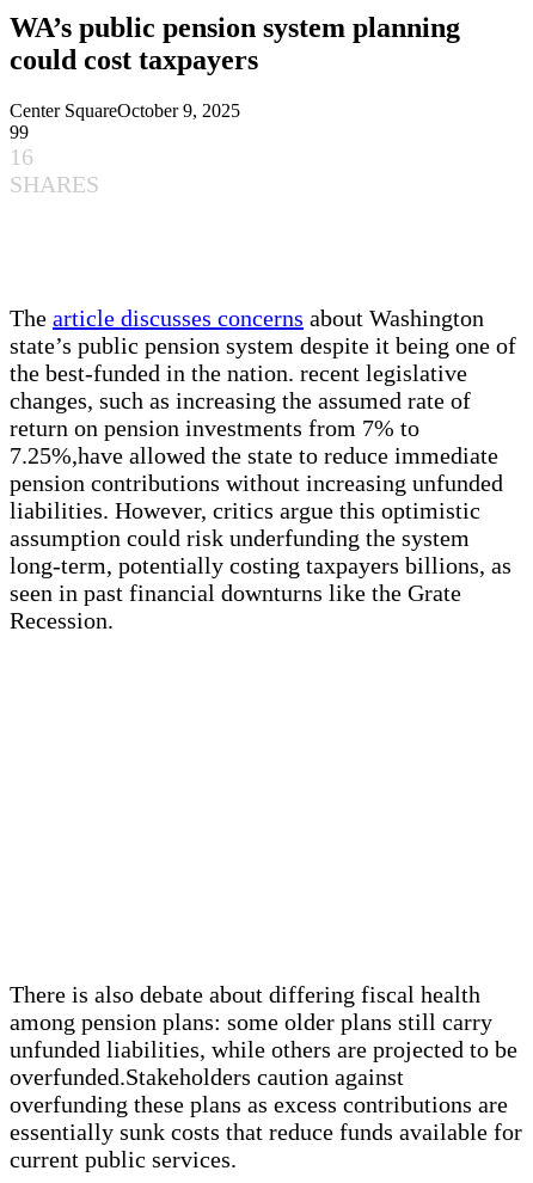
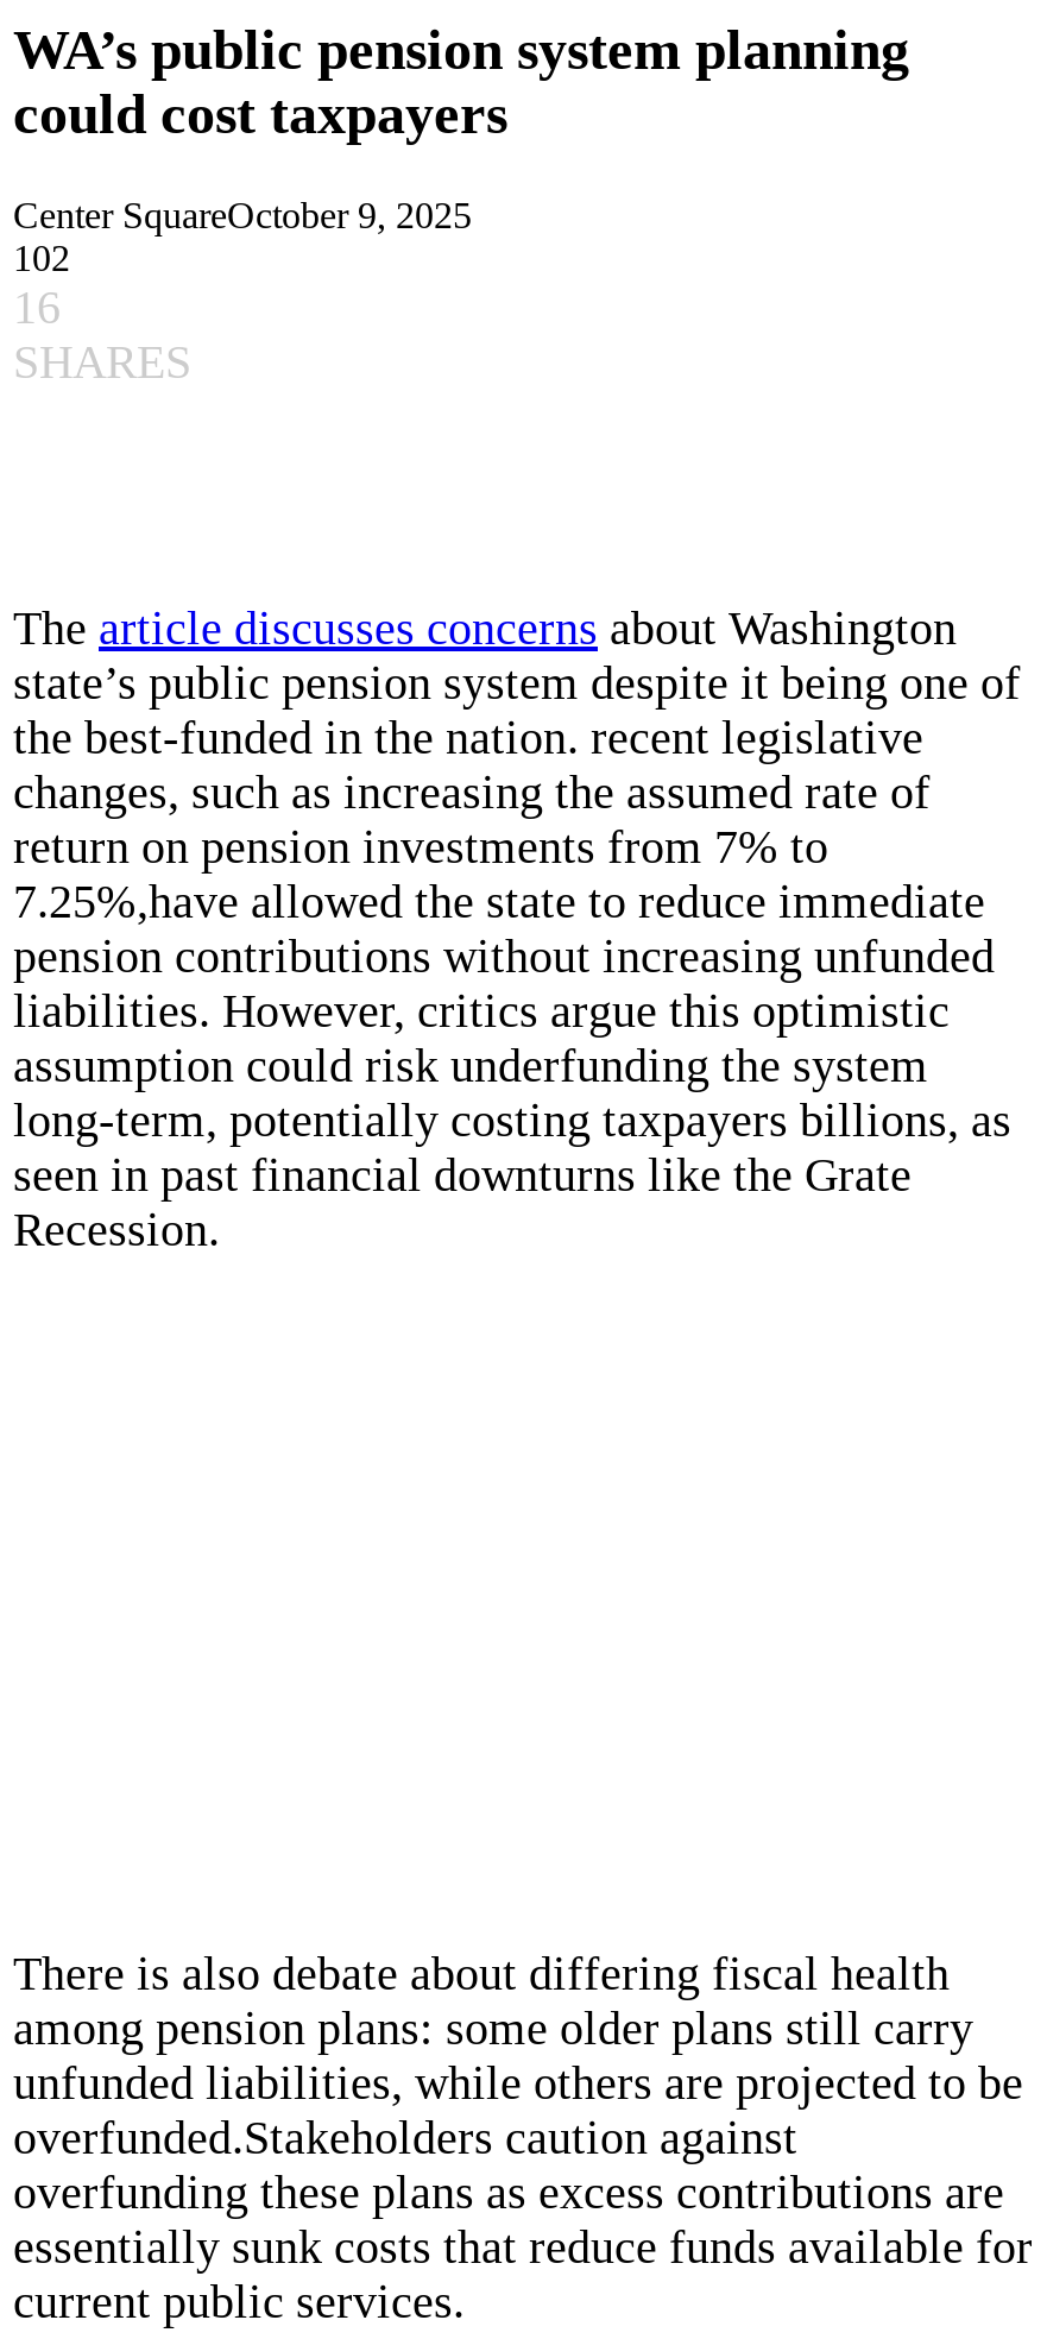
[10,122,29,142] 99 -> [13,237,70,278] 102

